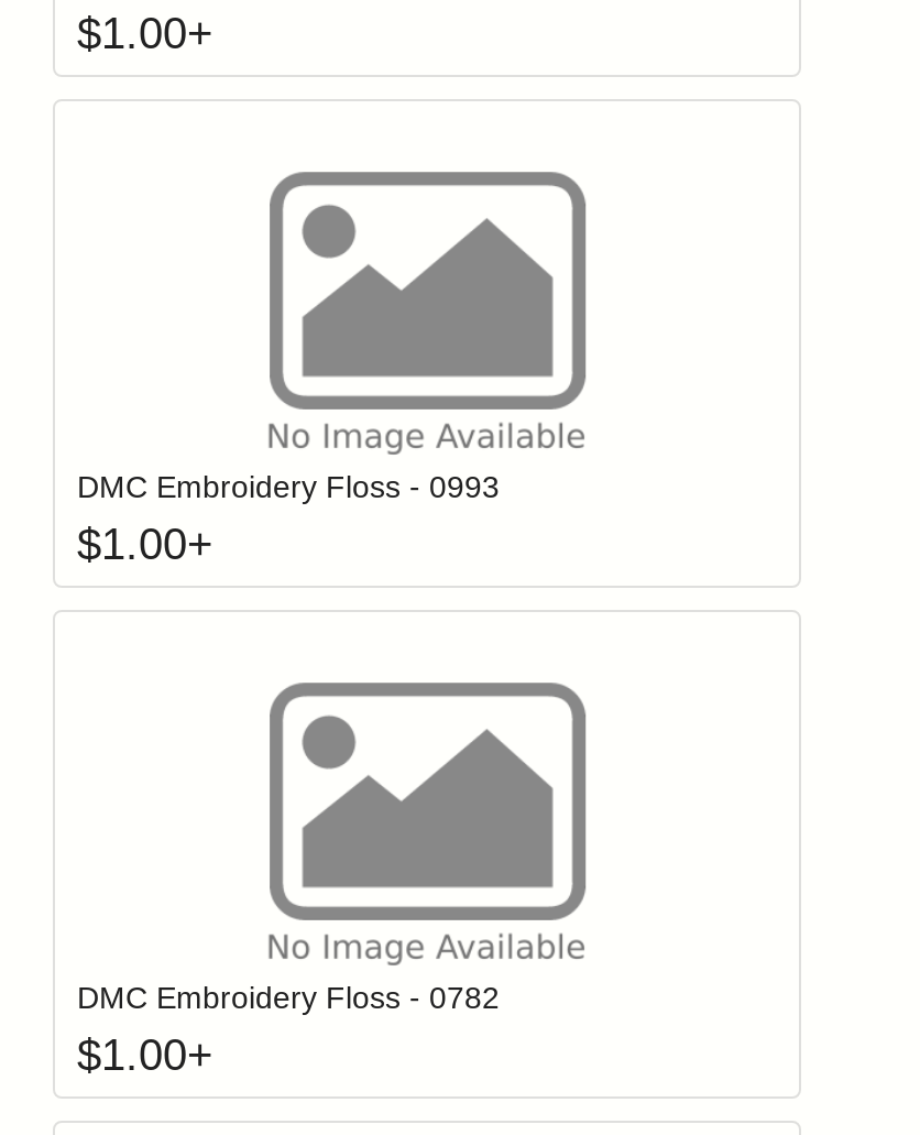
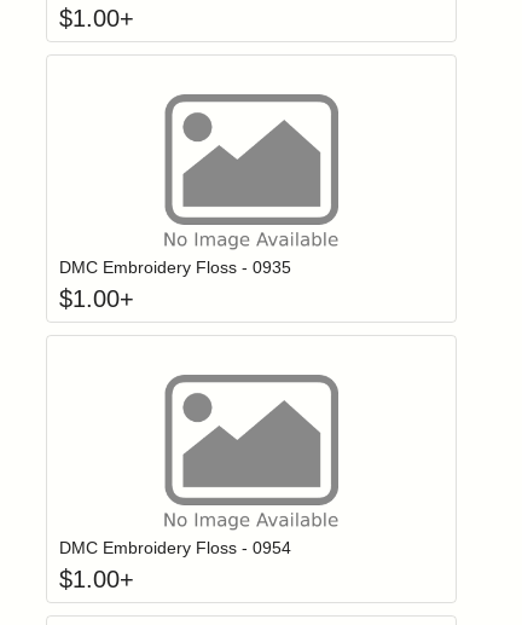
[77,469,500,504] DMC Embroidery Floss - 0993 -> [59,257,291,277] DMC Embroidery Floss - 0935
[77,979,500,1015] DMC Embroidery Floss - 0782 -> [59,538,291,557] DMC Embroidery Floss - 0954

